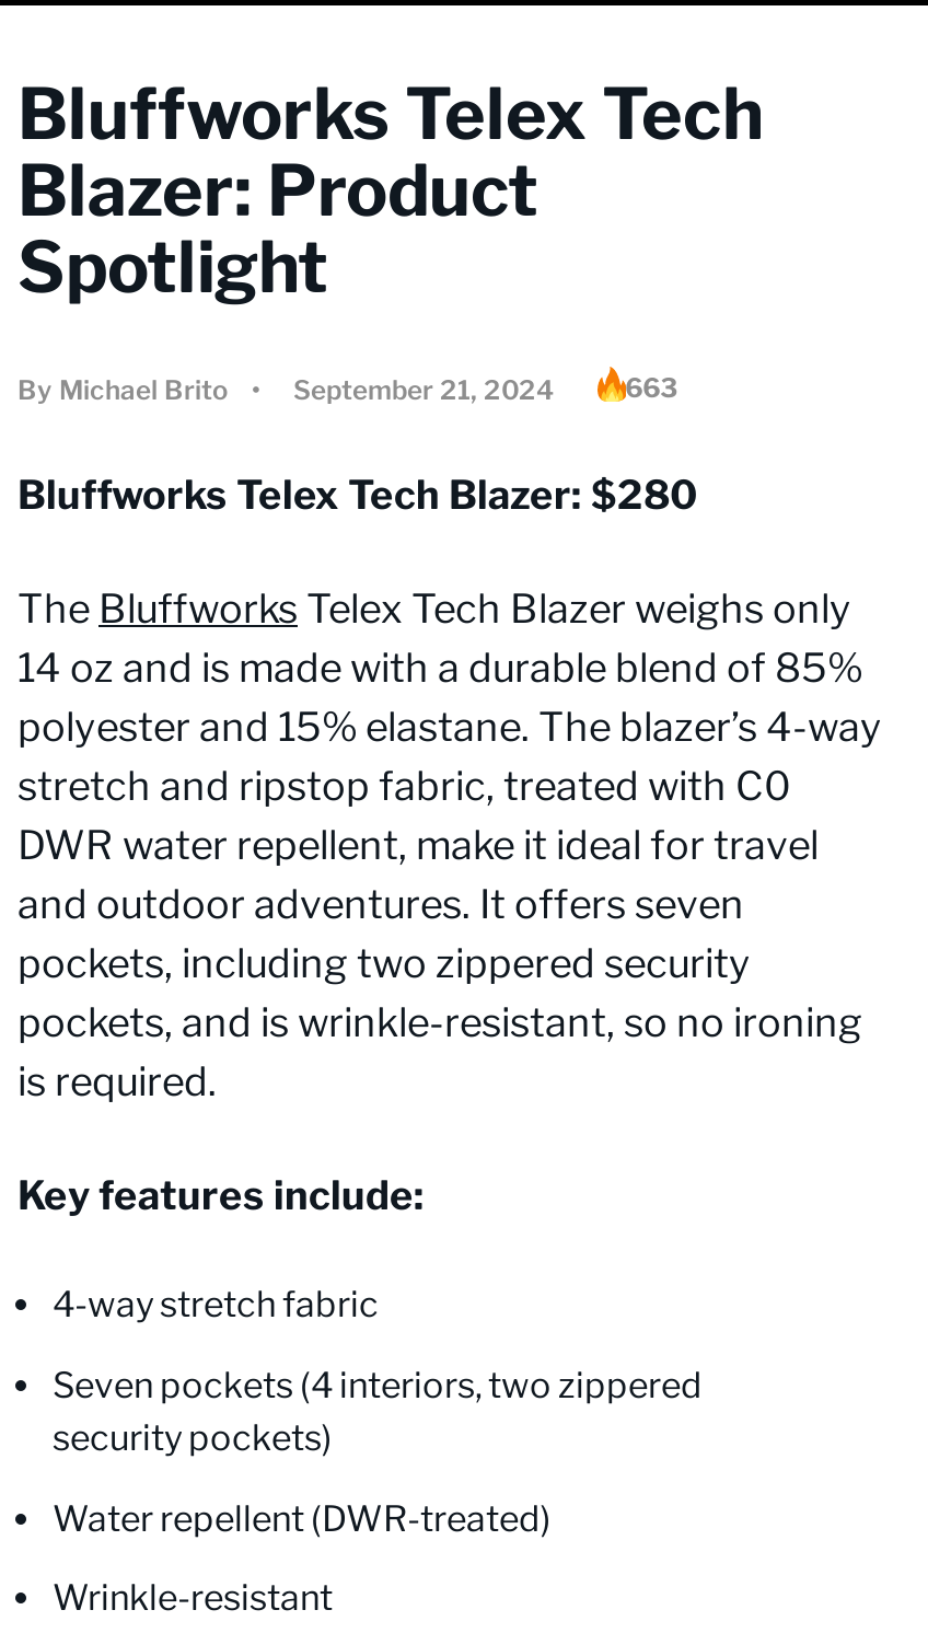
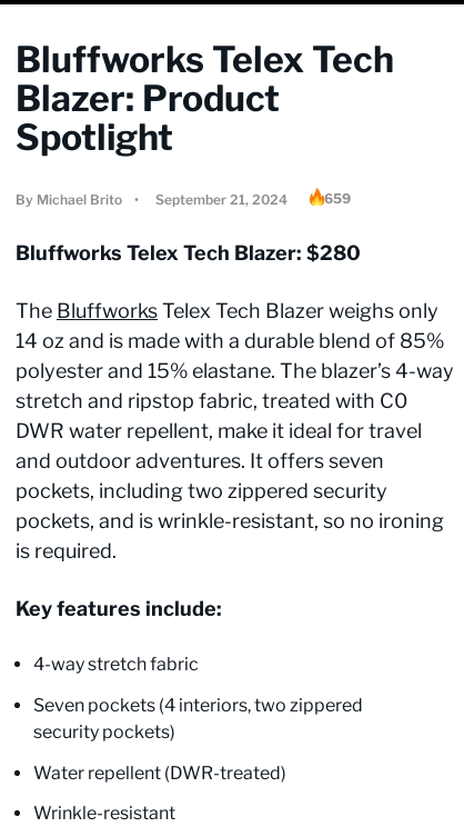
[625,372,678,405] 663 -> [324,191,350,207] 659

